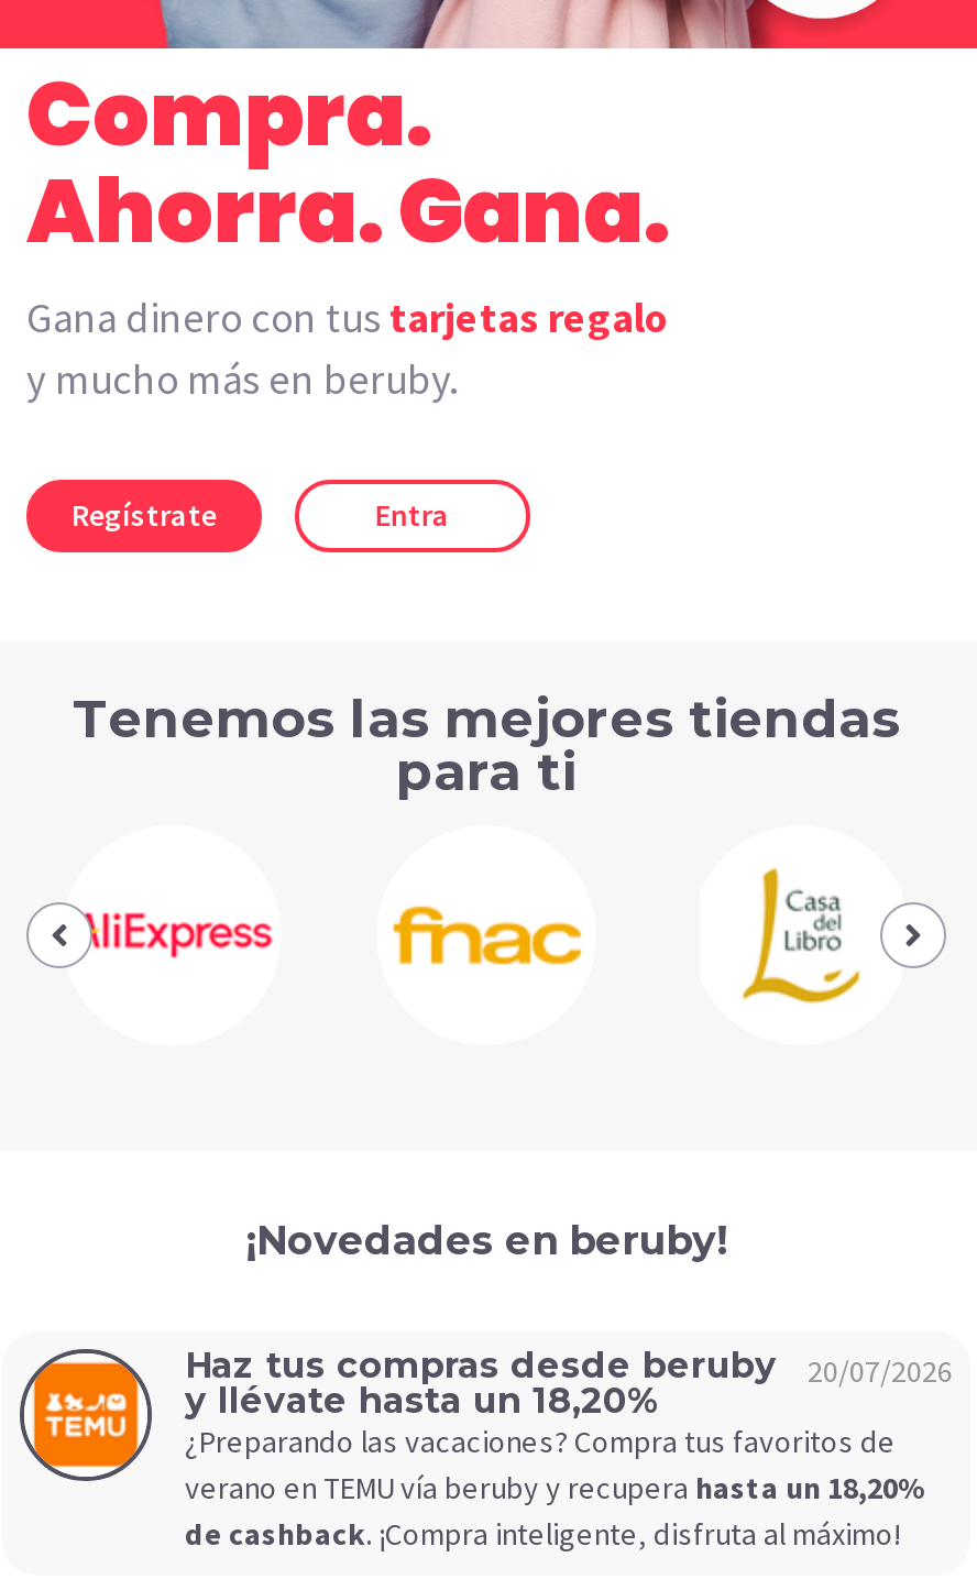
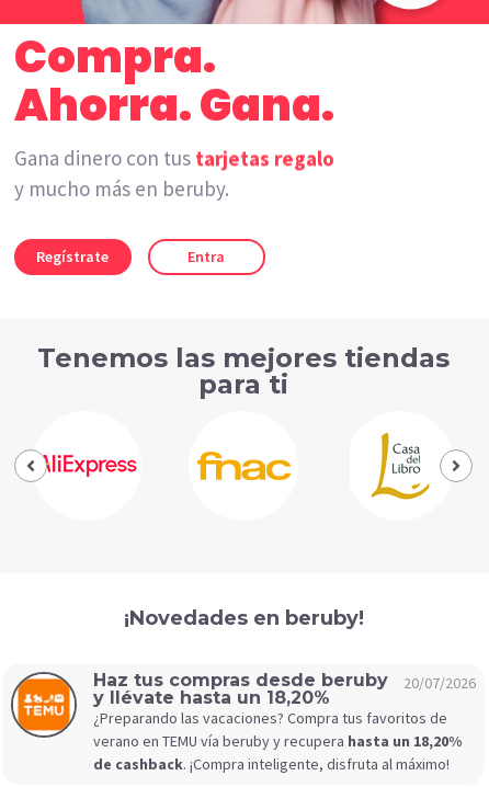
[26,290,389,343] Gana dinero con tus -> [14,145,334,171] Gana dinero con tus tarjetas regalo

